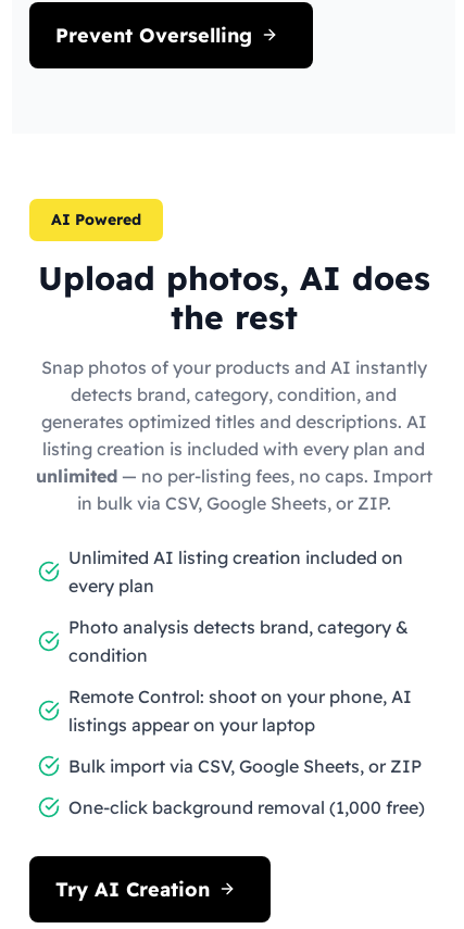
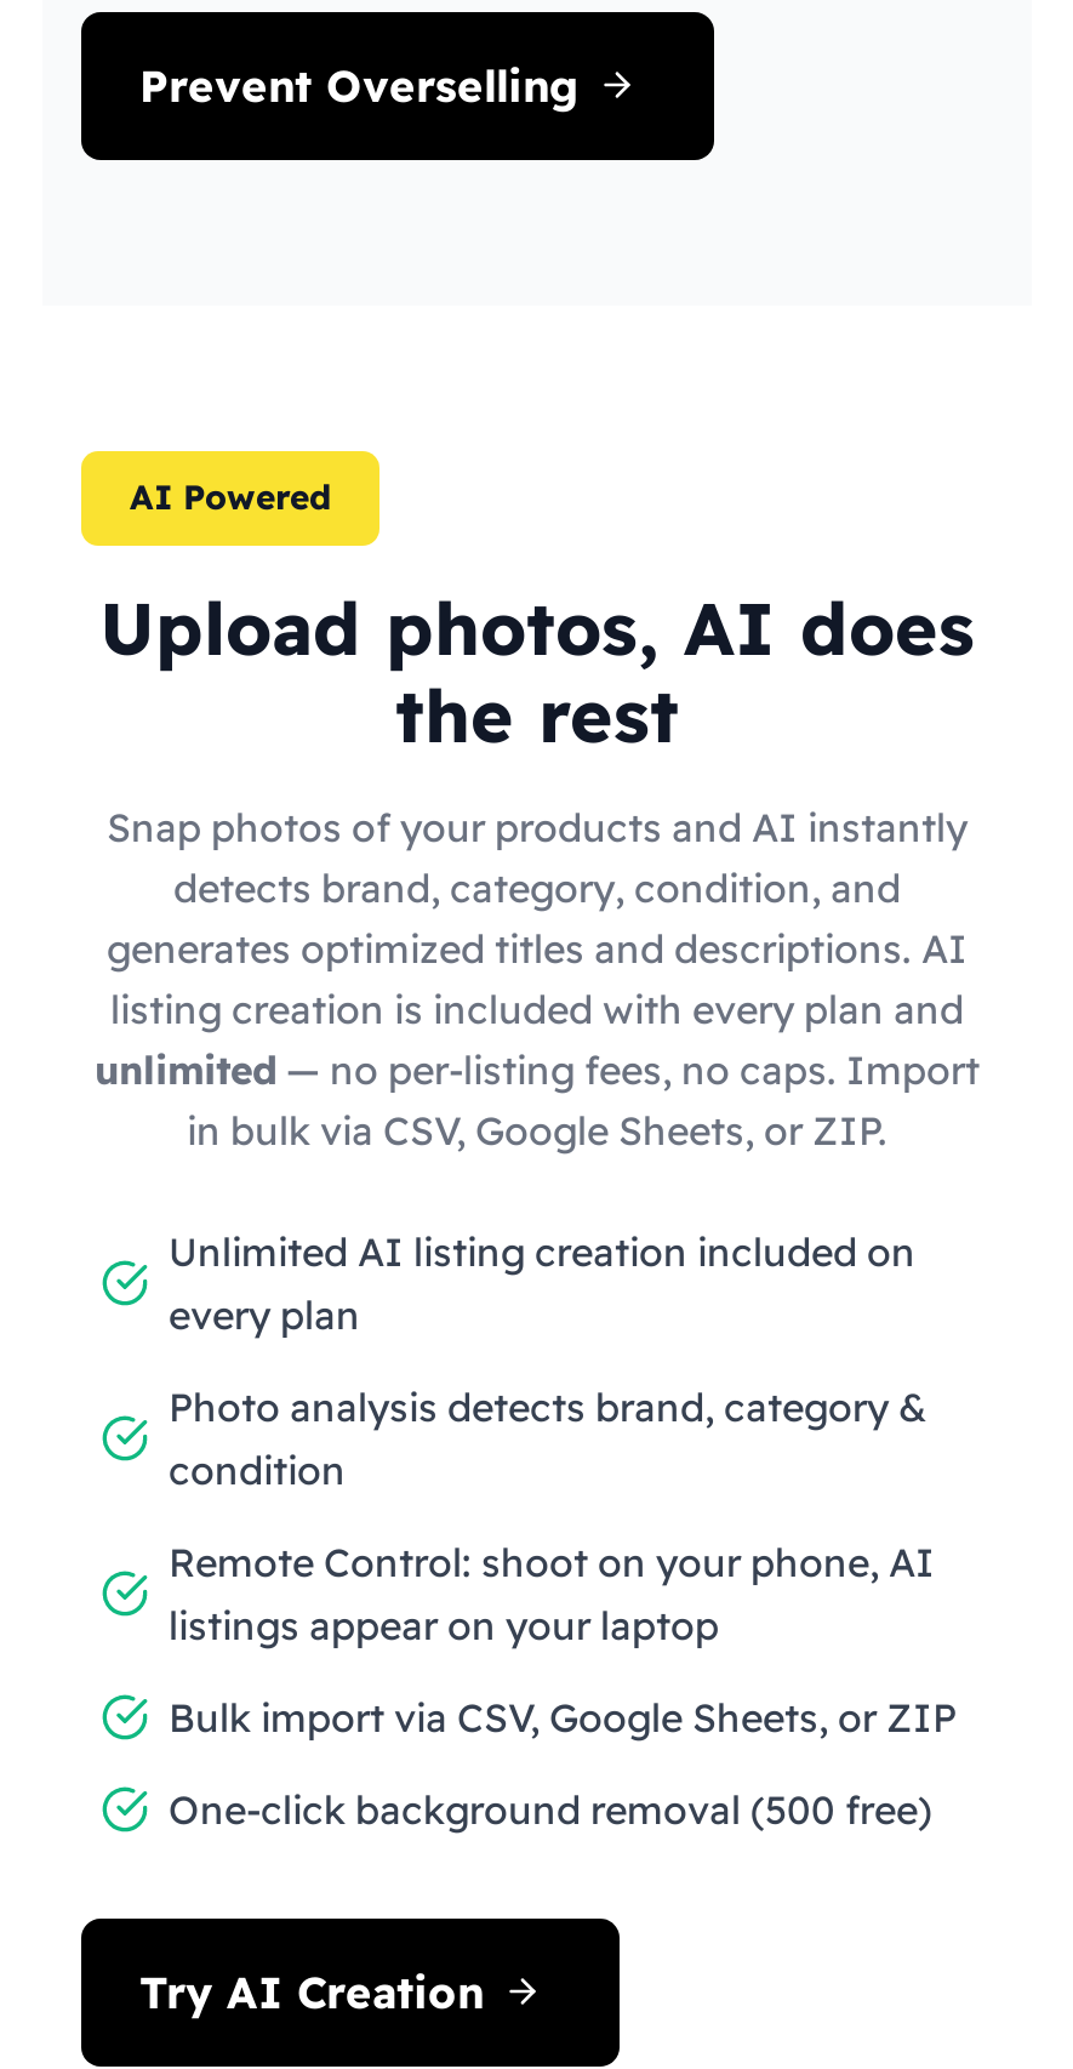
[68,796,425,818] One-click background removal (1,000 free) -> [169,1785,932,1833] One-click background removal (500 free)

